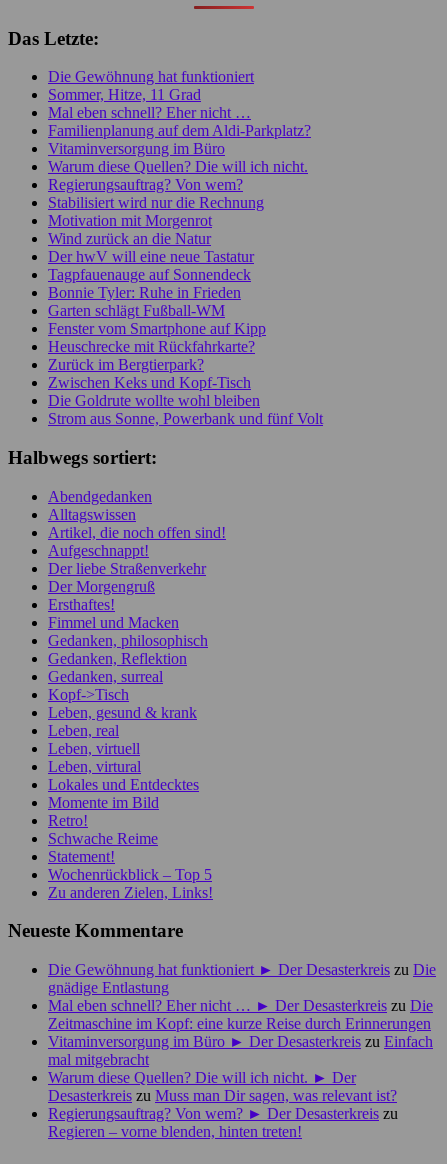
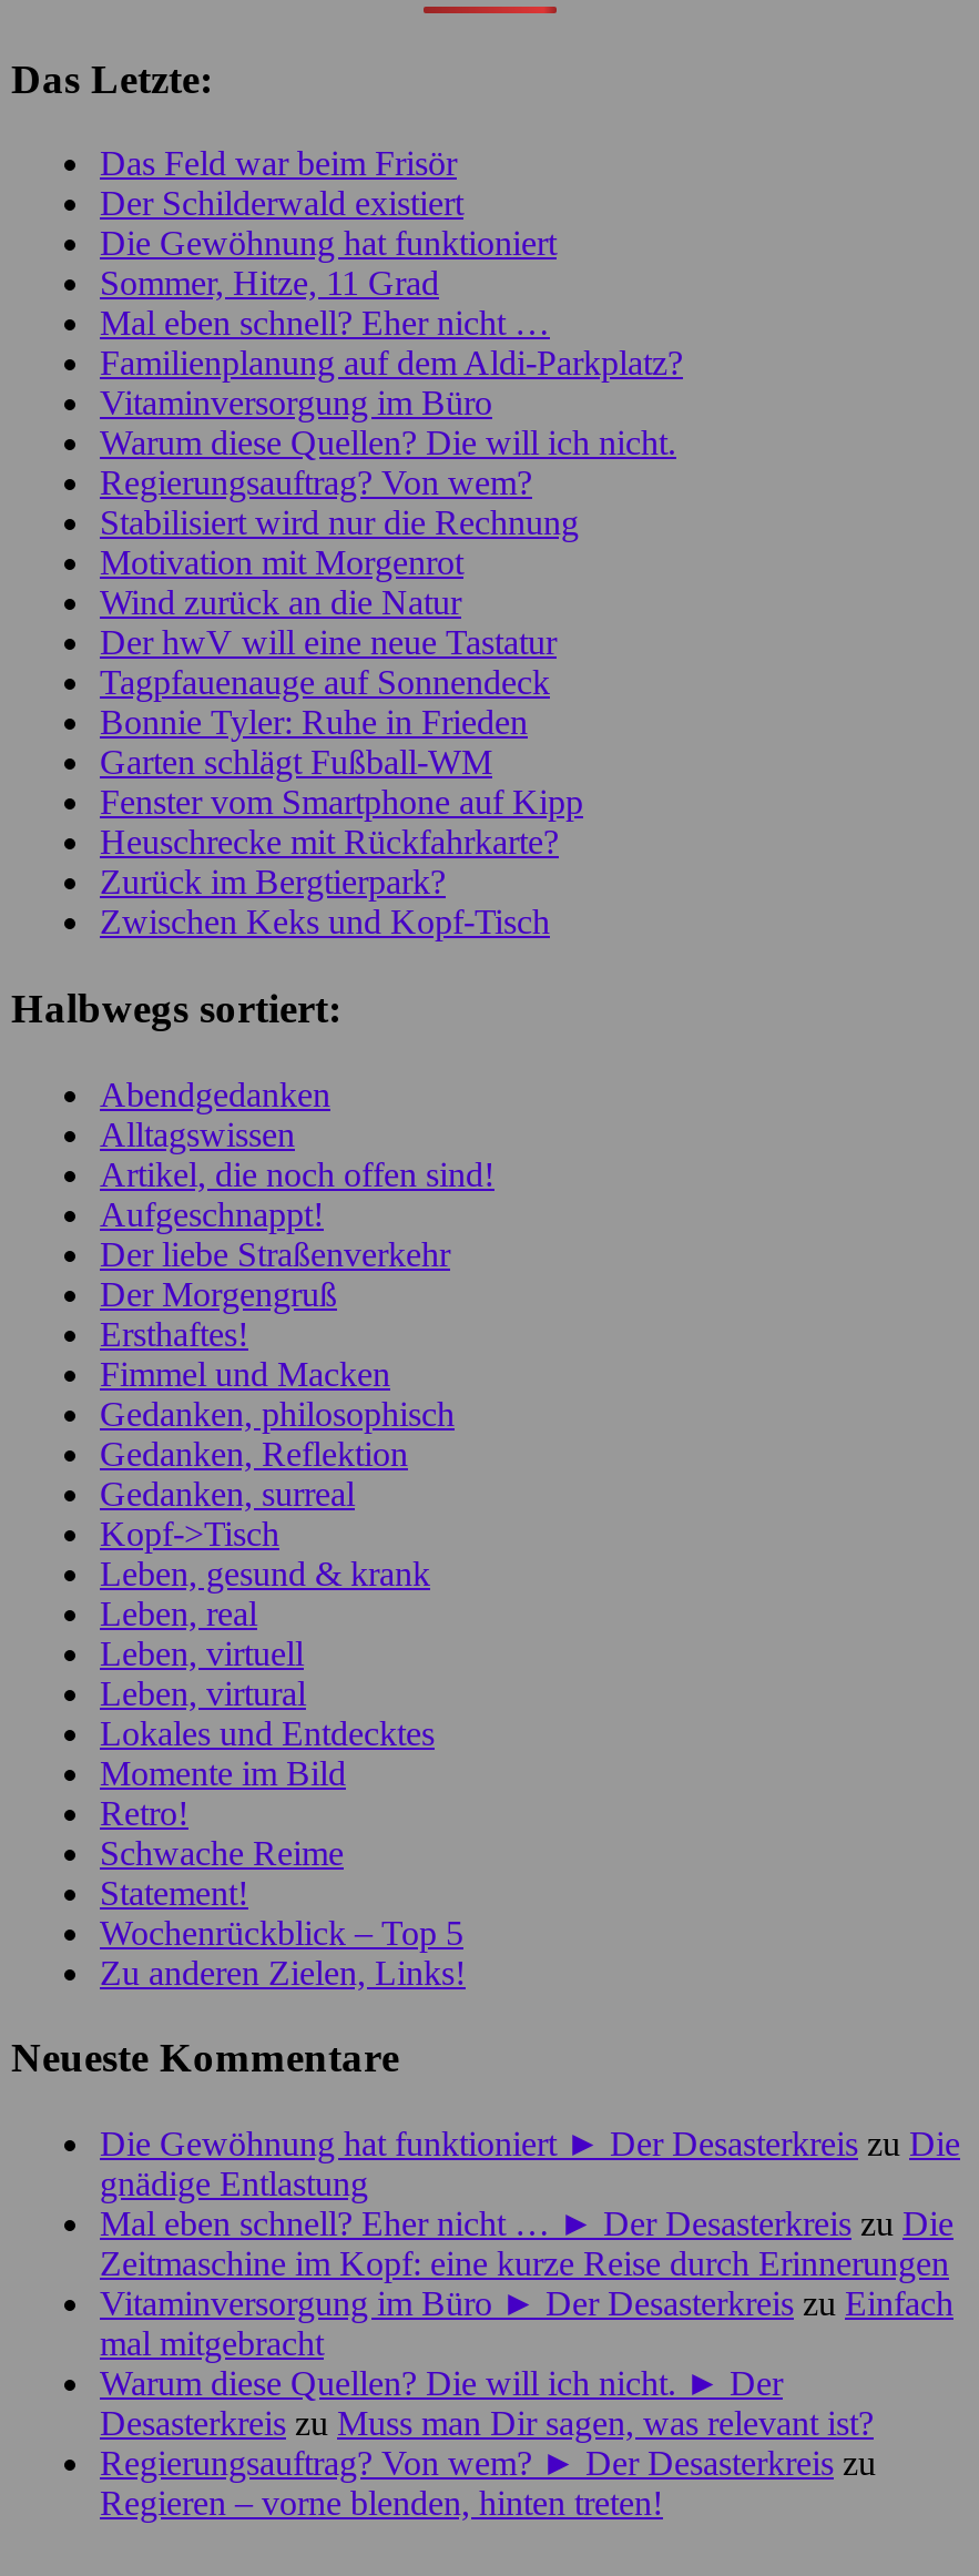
none -> [100,145,463,222] Das Feld war beim Frisör | Der Schilderwald existiert
moved [48,68,311,391] -> [100,224,683,941]: Die Gewöhnung hat funktioniert | Sommer, Hitze, 11 Grad | Mal eben schnell? Eher nicht … | ... | Zurück im Bergtierpark? | Zwischen Keks und Kopf-Tisch
[48,392,323,427] Die Goldrute wollte wohl bleiben | Strom aus Sonne, Powerbank und fünf Volt -> none

